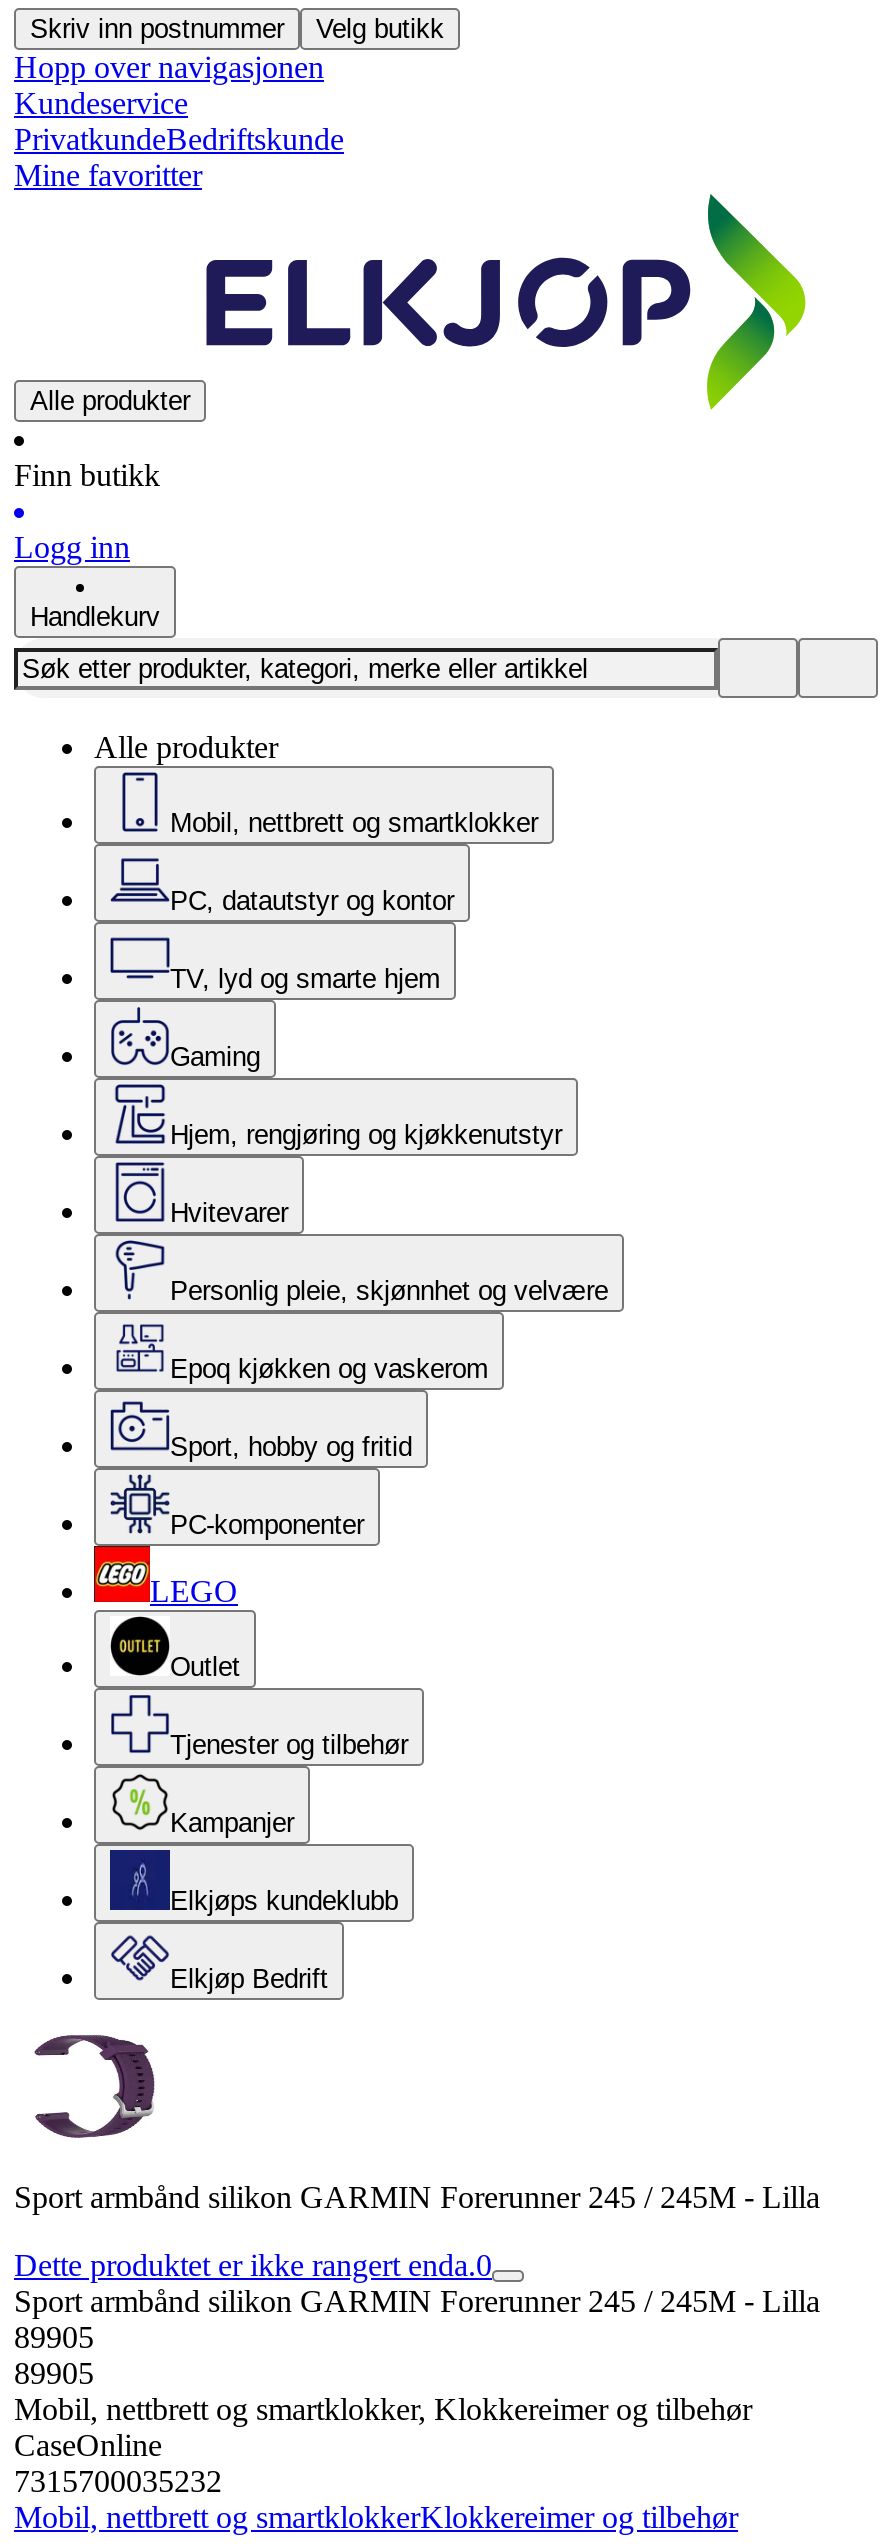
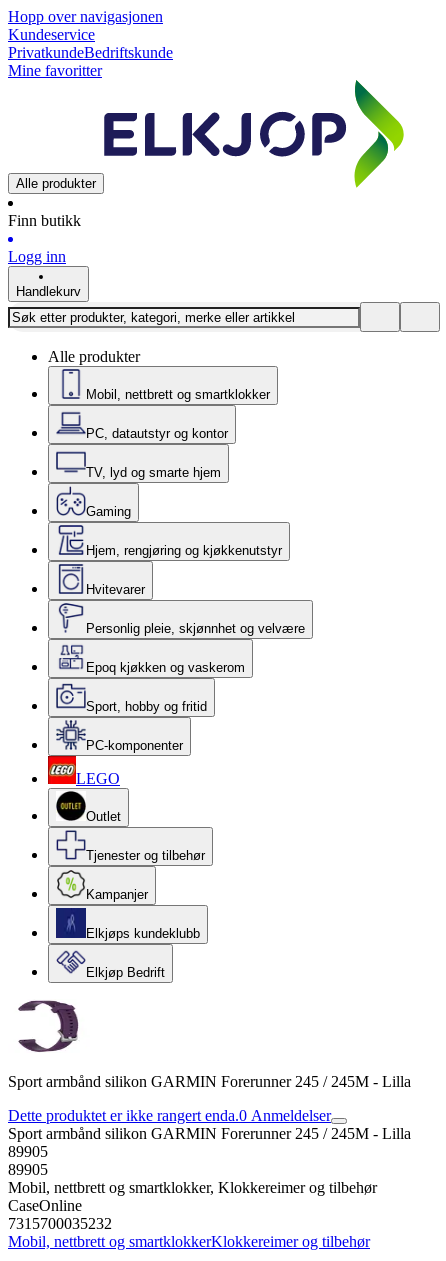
[30,14,444,44] Skriv inn postnummer | Velg butikk -> none
[14,2248,492,2282] Dette produktet er ikke rangert enda.0 -> [8,1107,331,1124] Dette produktet er ikke rangert enda.0 Anmeldelser

